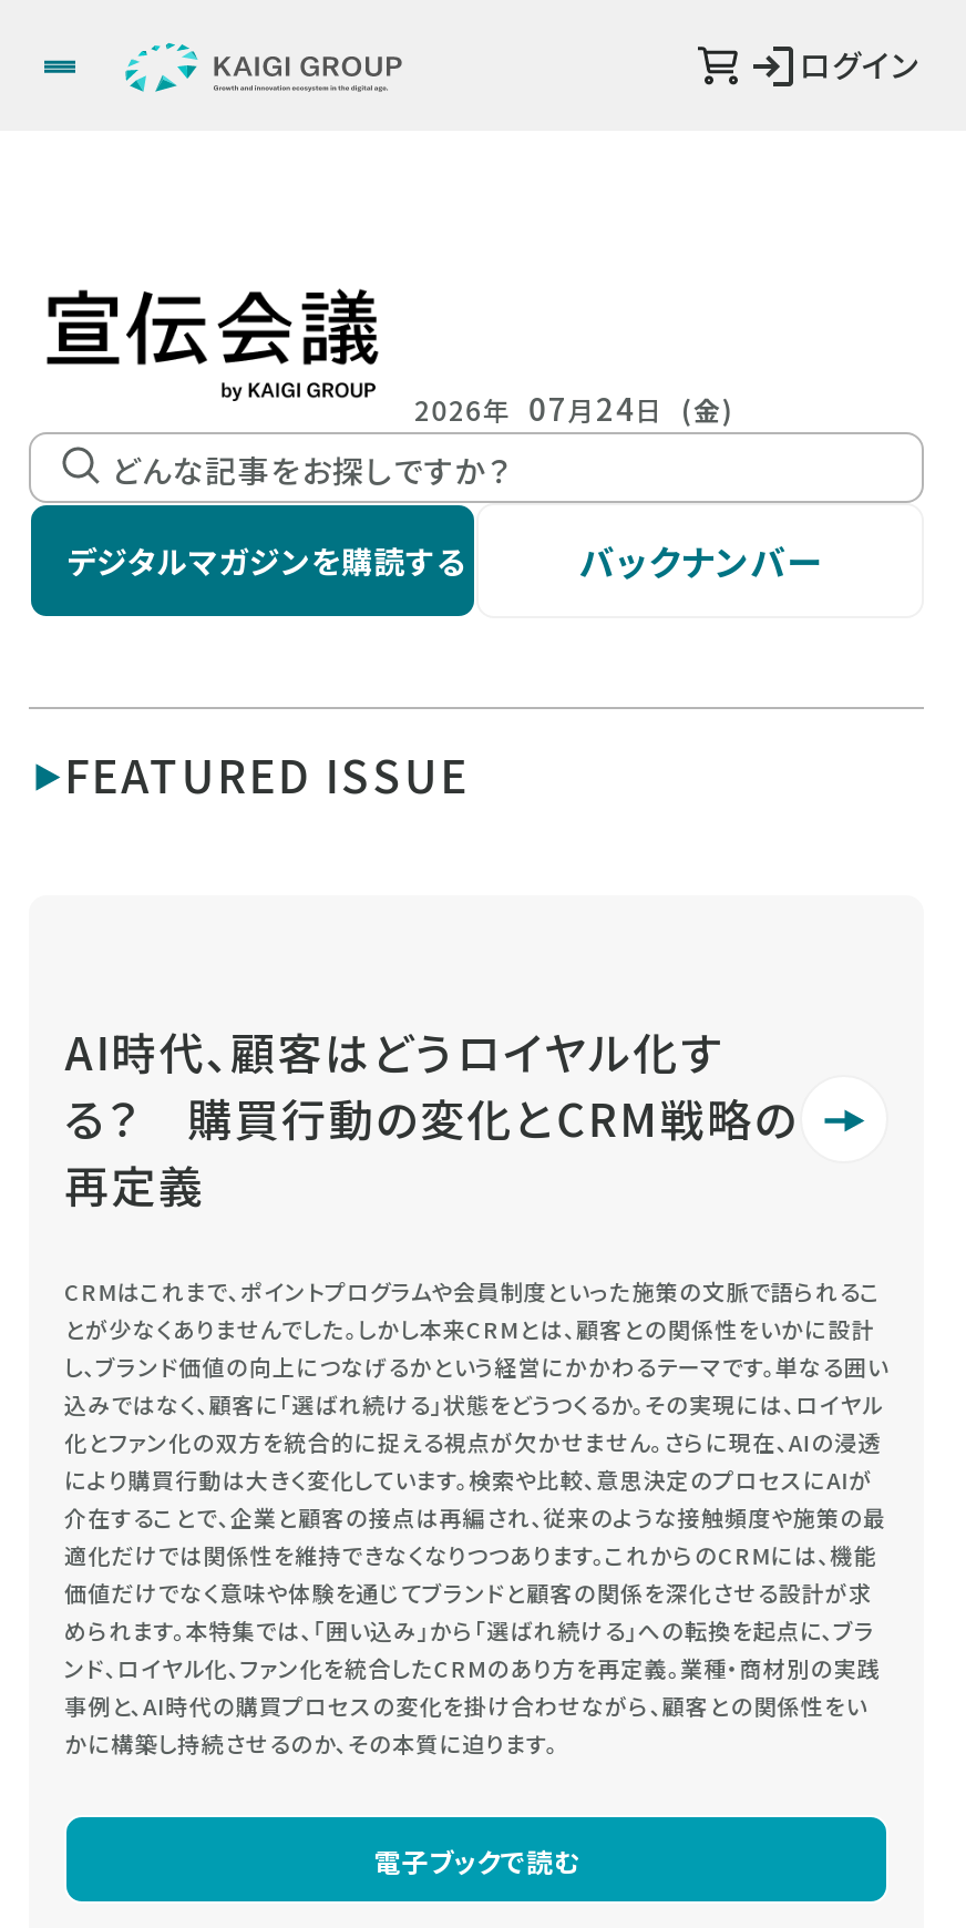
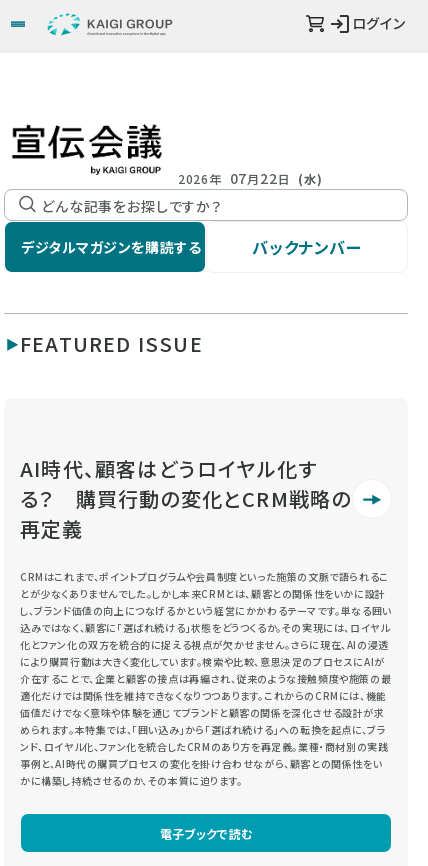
[414,386,735,430] 2026年 07月24日 (金) -> [178,168,323,188] 2026年 07月22日 (水)

